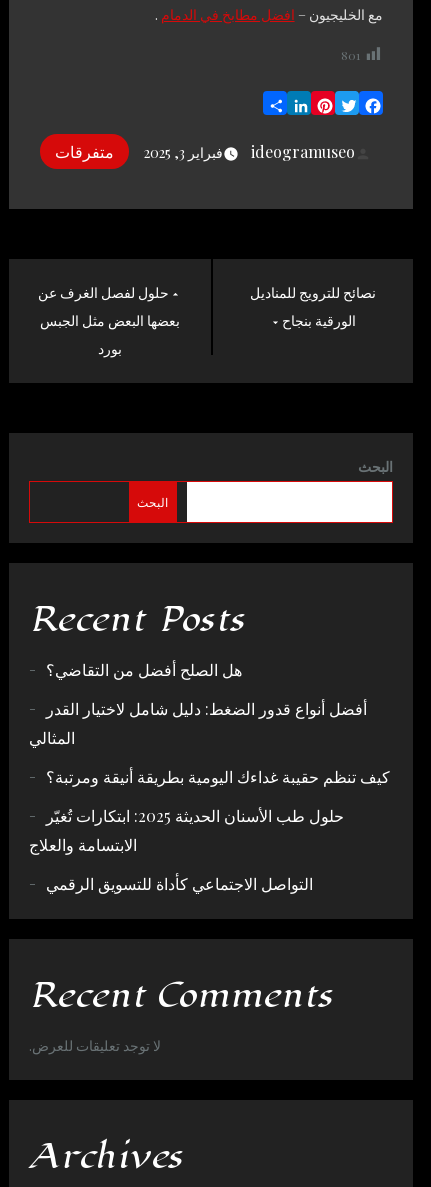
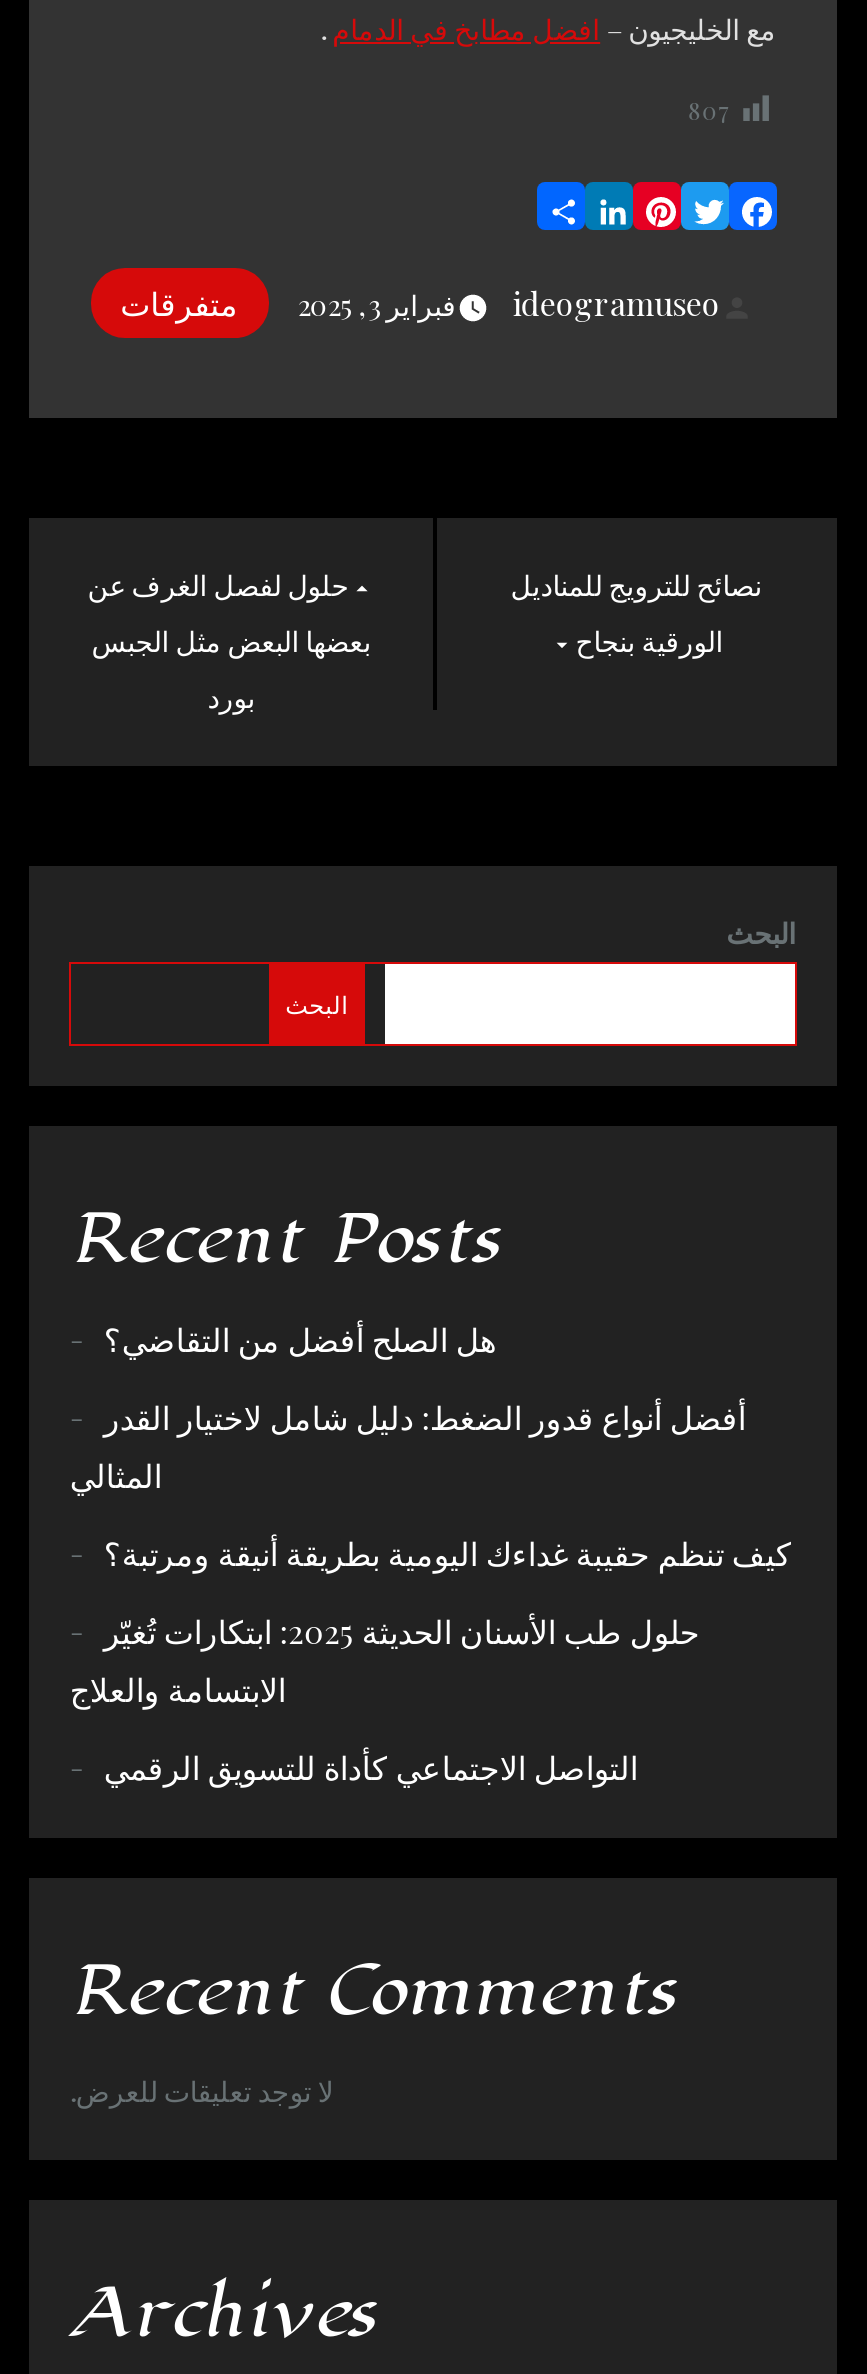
[341,47,360,63] 801 -> [688,93,730,125] 807

